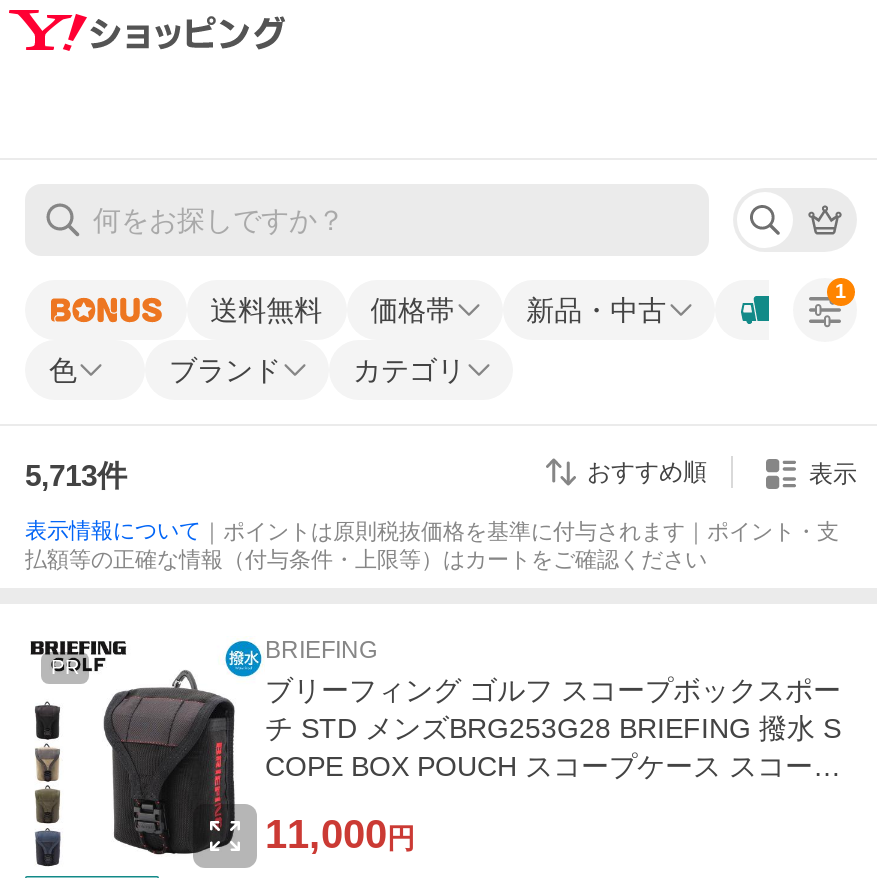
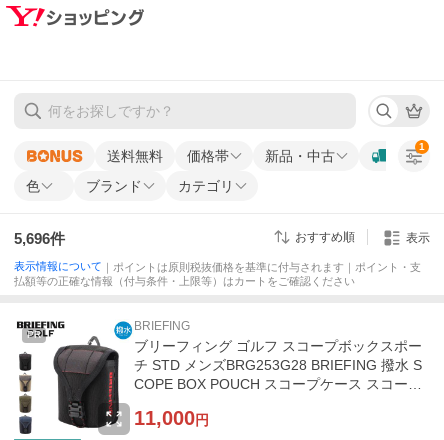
[25,457,127,491] 5,713件 -> [14,229,65,246] 5,696件

